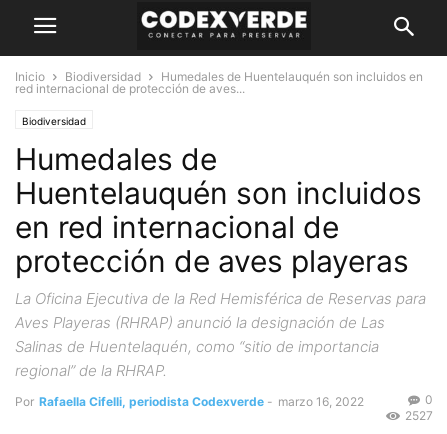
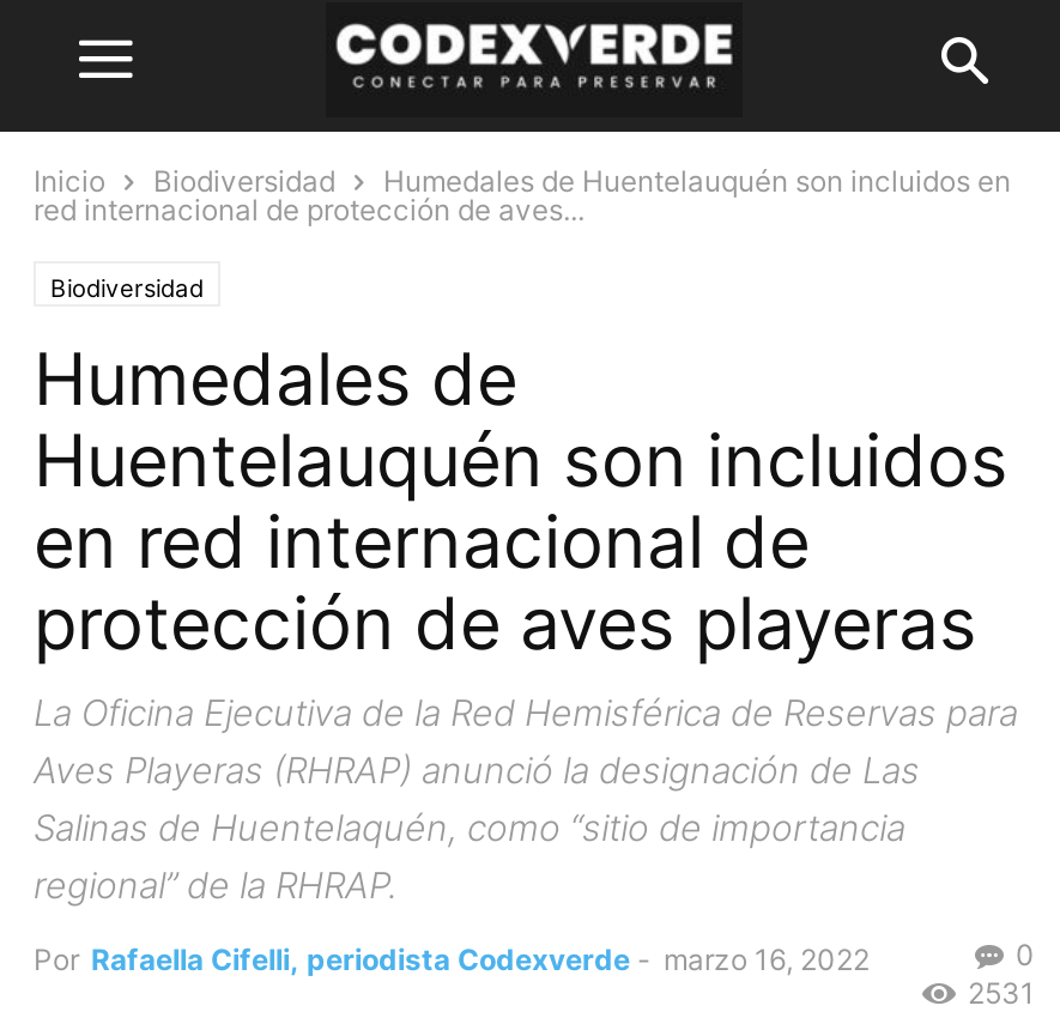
[405,408,433,423] 2527 -> [968,975,1035,1011] 2531

